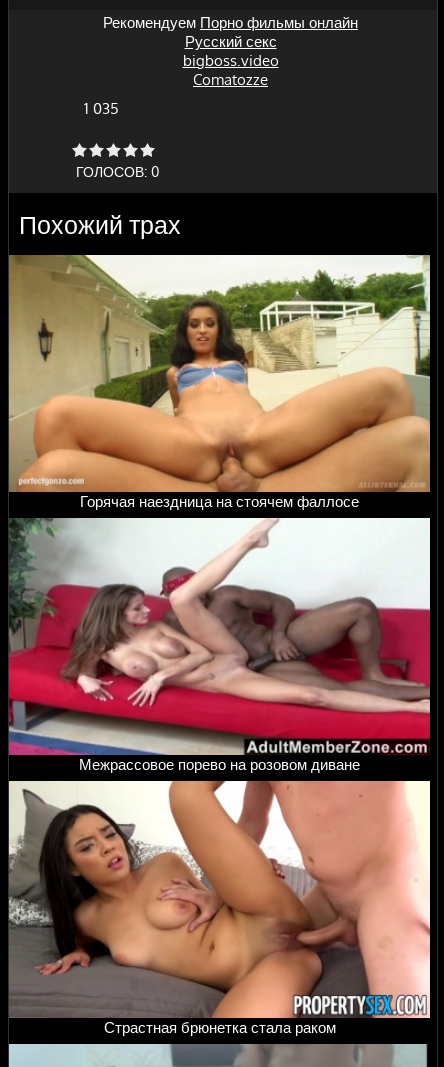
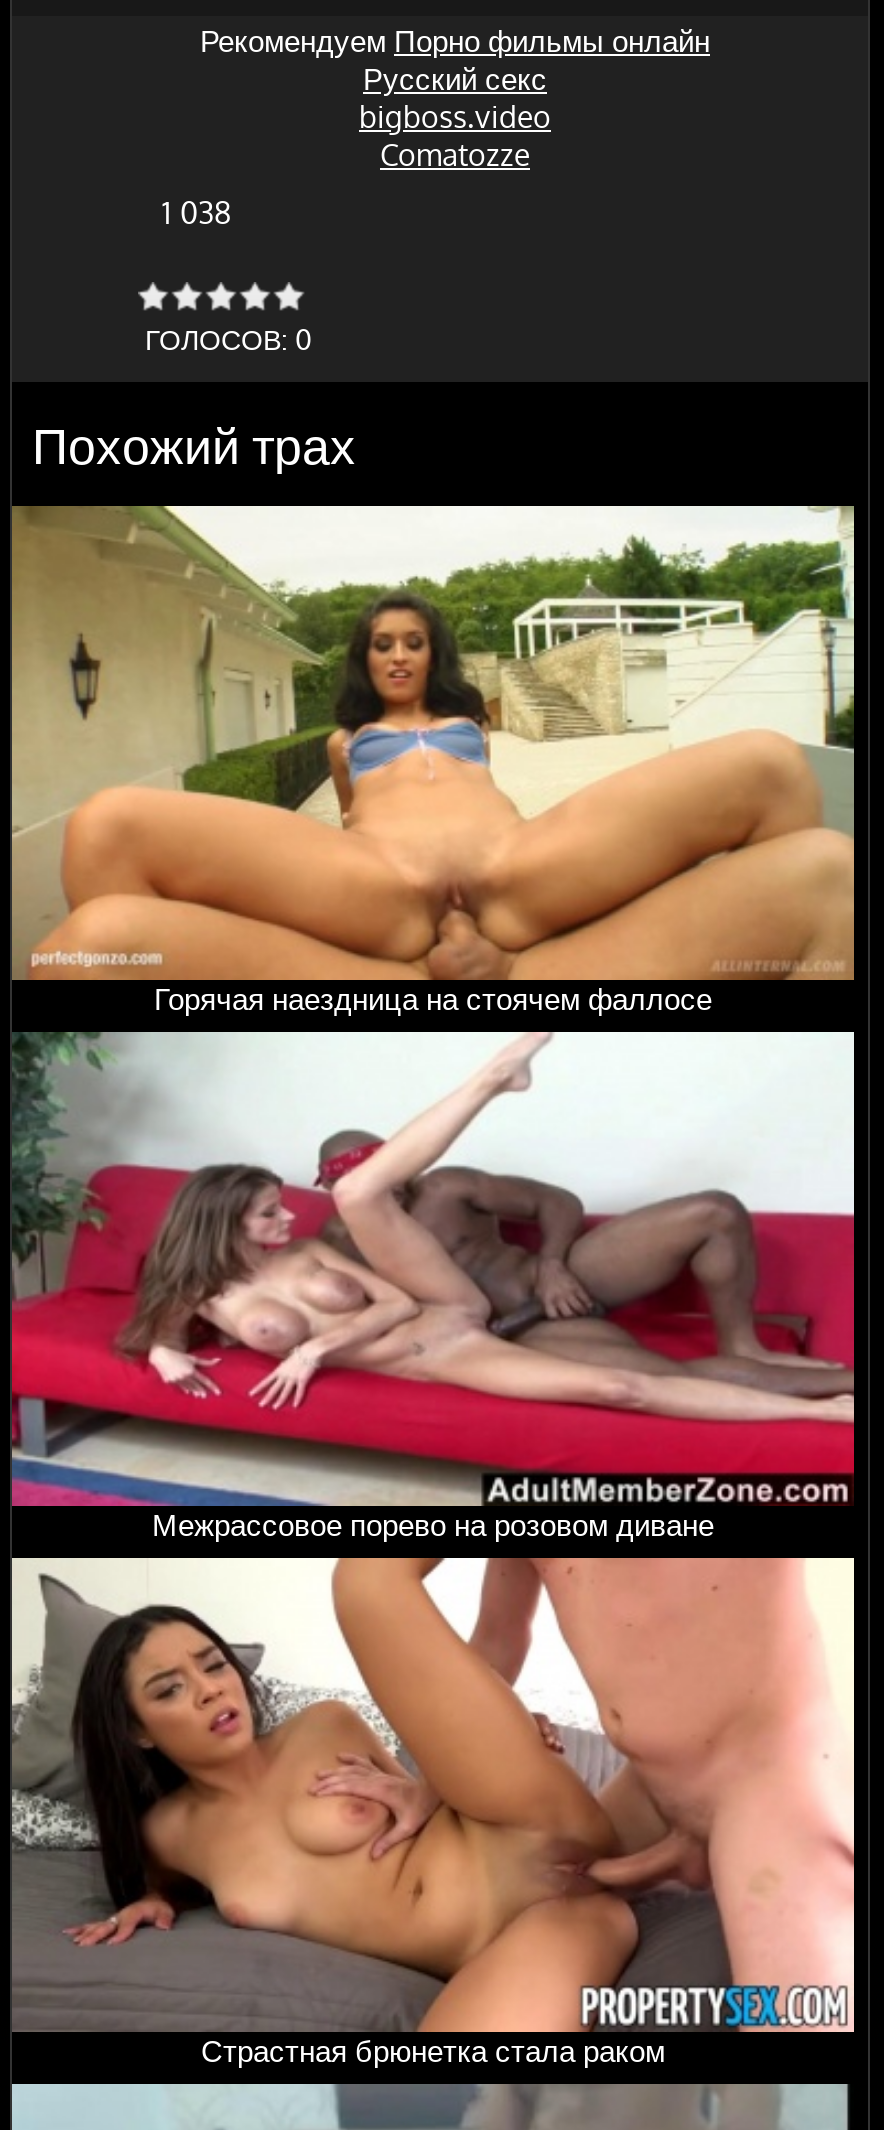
[84,99,119,118] 1 035 -> [162,194,232,232] 1 038

